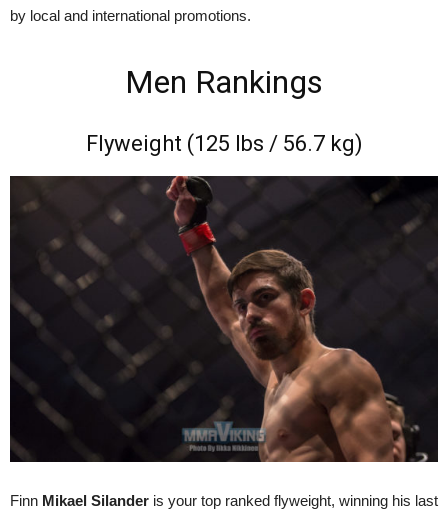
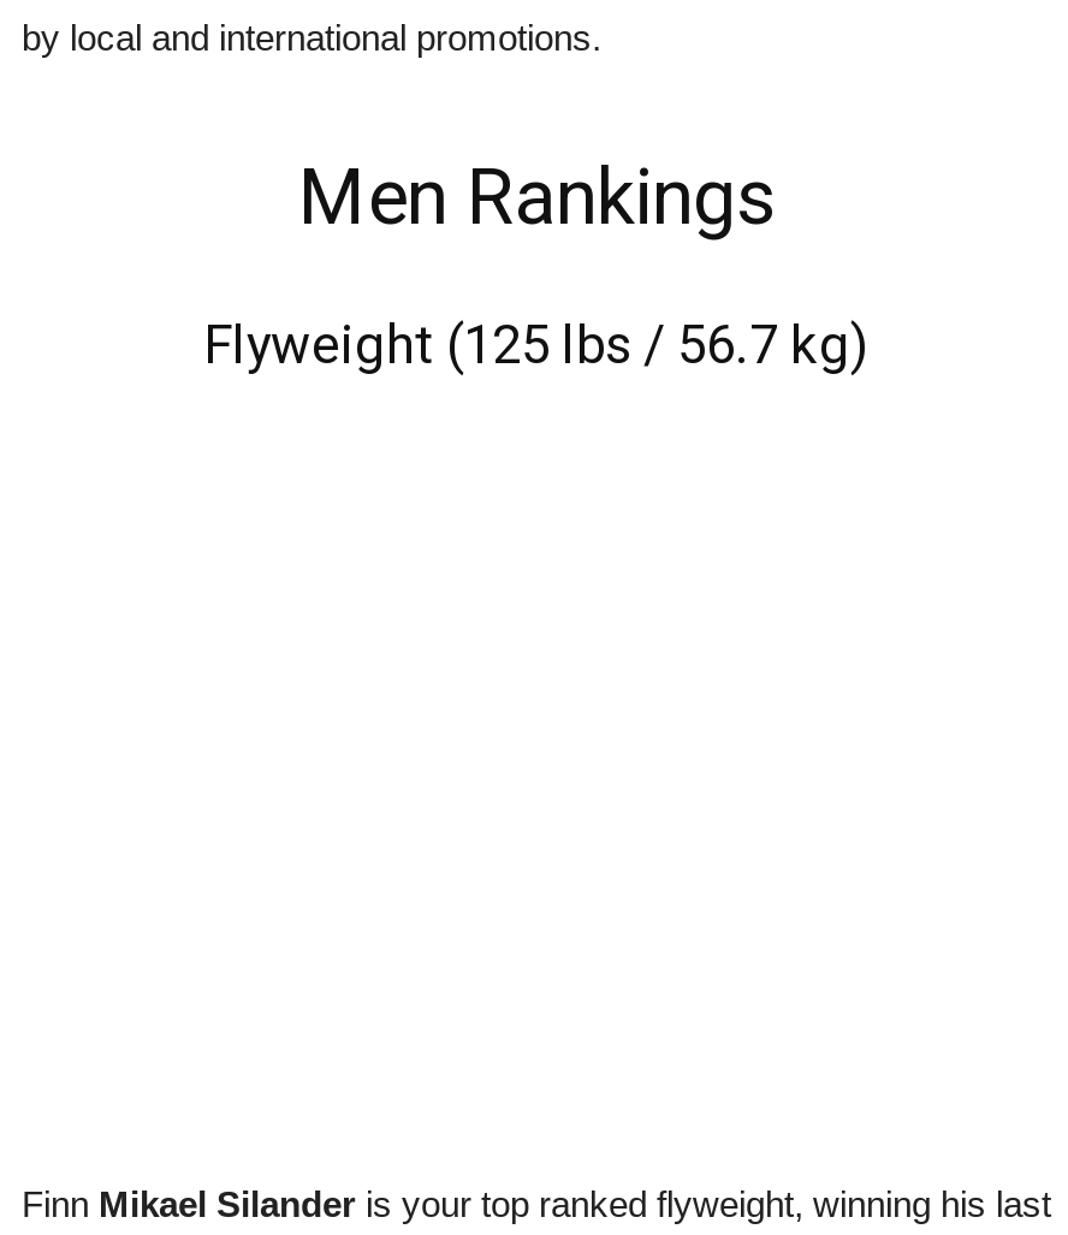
[9,175,439,463] [image] -> none

